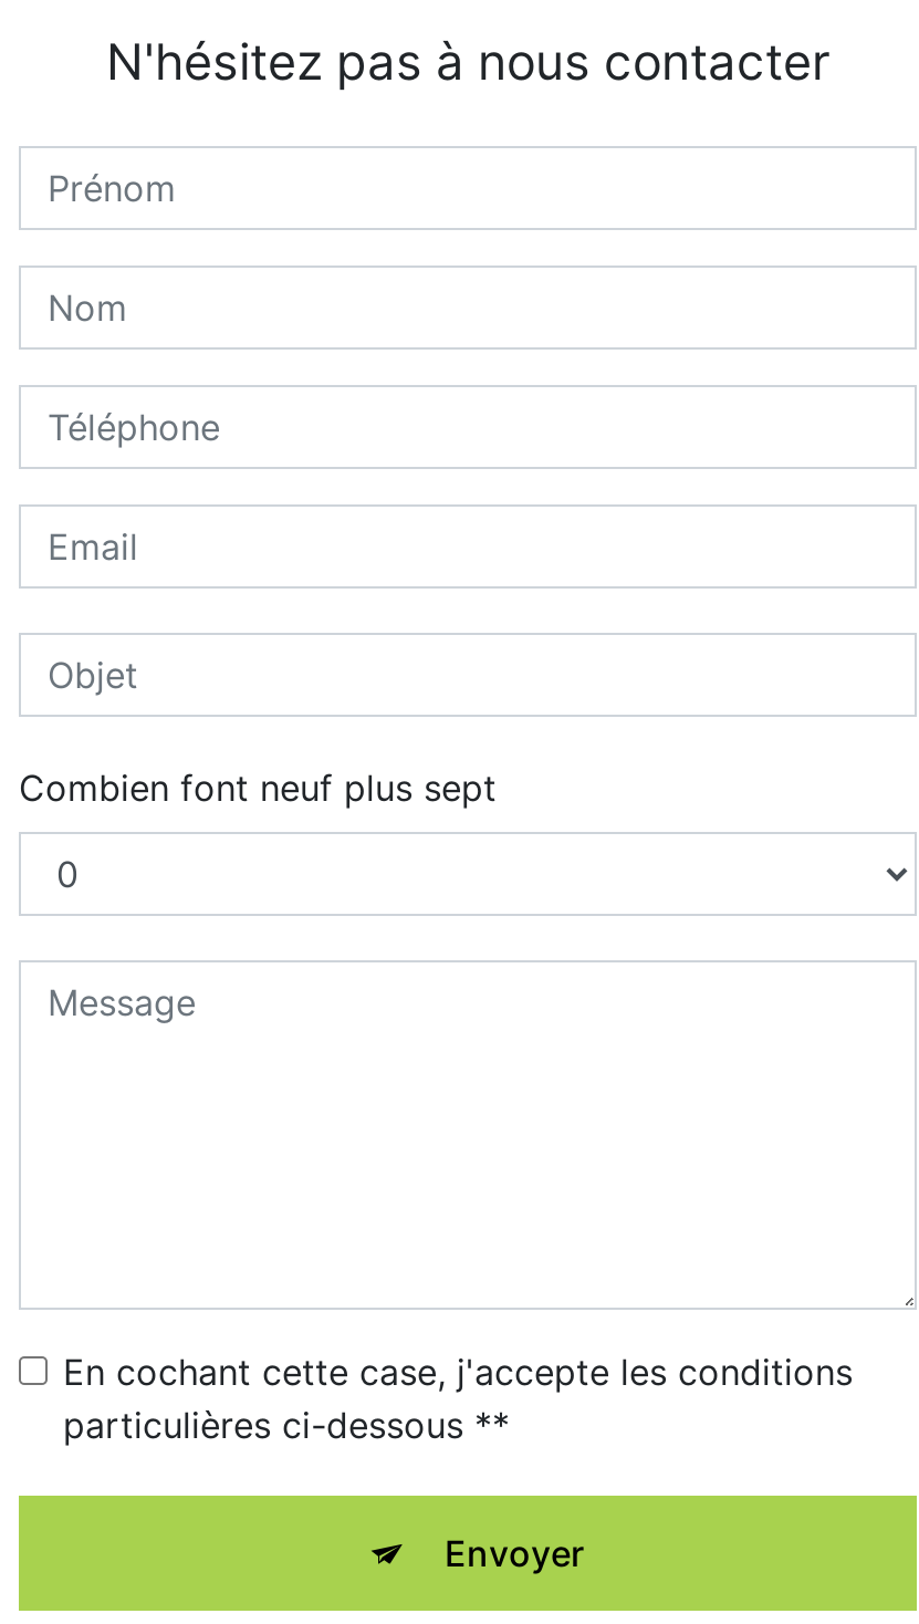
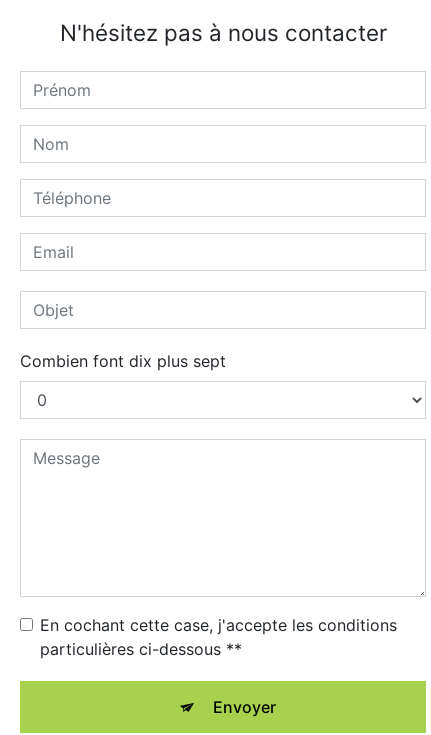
[19,766,497,810] Combien font neuf plus sept -> [20,351,226,371] Combien font dix plus sept

